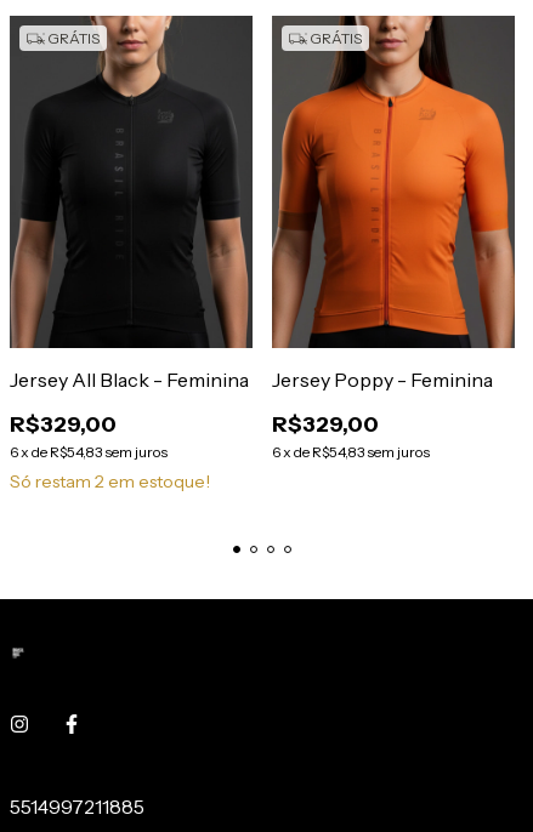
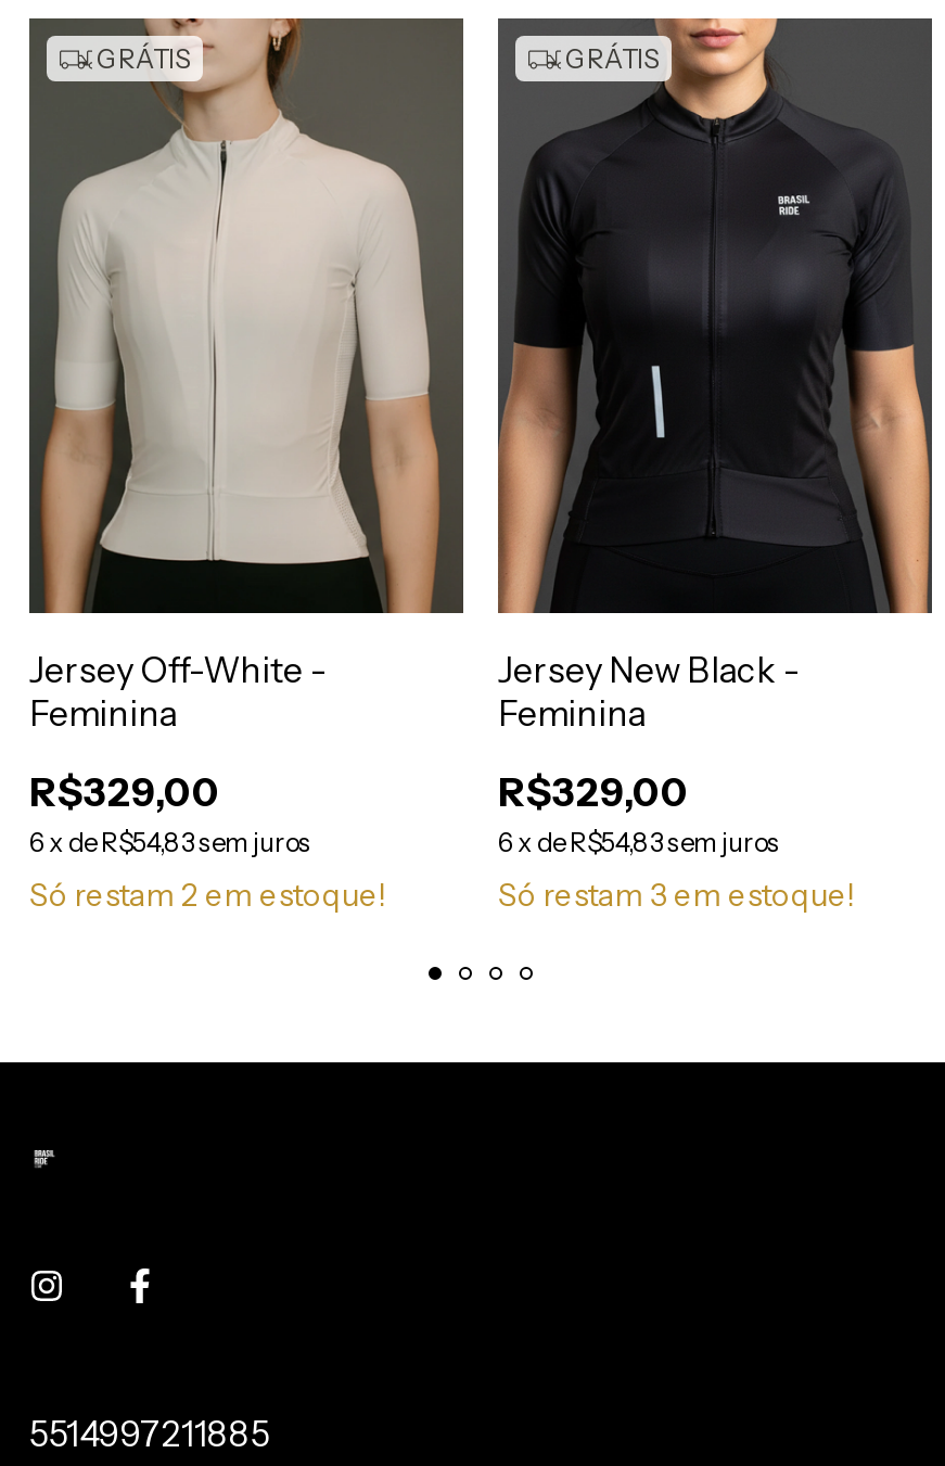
[10,15,250,392] [image] | Jersey All Black - Feminina -> [29,16,461,734] [image] | Jersey Off-White - | Feminina
[272,16,515,392] [image] | Jersey Poppy - Feminina -> [498,18,932,734] [image] | Jersey New Black - | Feminina
moved [10,411,210,492] -> [29,769,387,915]: R$329,00 | 6 x deR$54,83 sem juros | Só restam 2 em estoque!
moved [272,411,430,461] -> [498,769,780,858]: R$329,00 | 6 x deR$54,83 sem juros
none -> [498,875,856,915] Só restam 3 em estoque!

